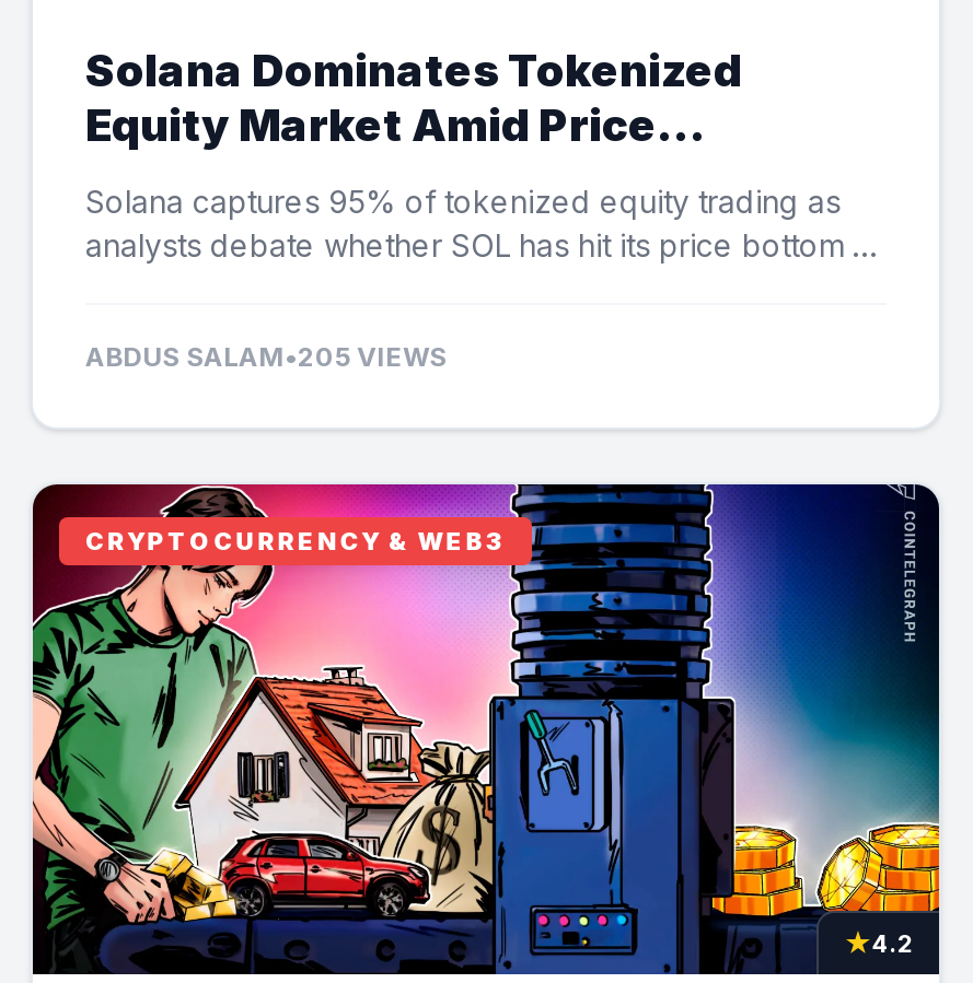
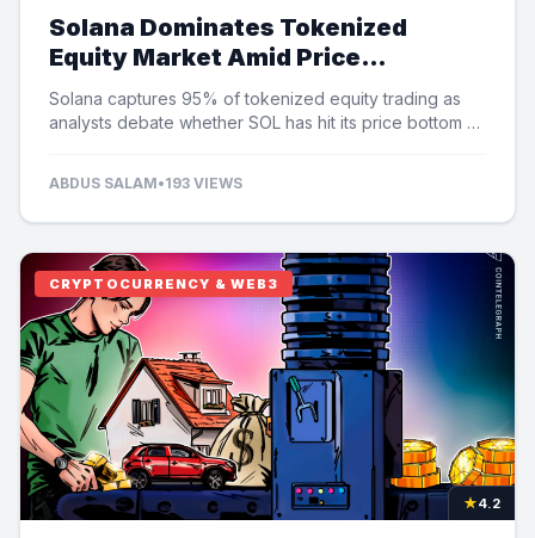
[85,340,447,373] ABDUS SALAM•205 VIEWS -> [49,174,242,192] ABDUS SALAM•193 VIEWS

